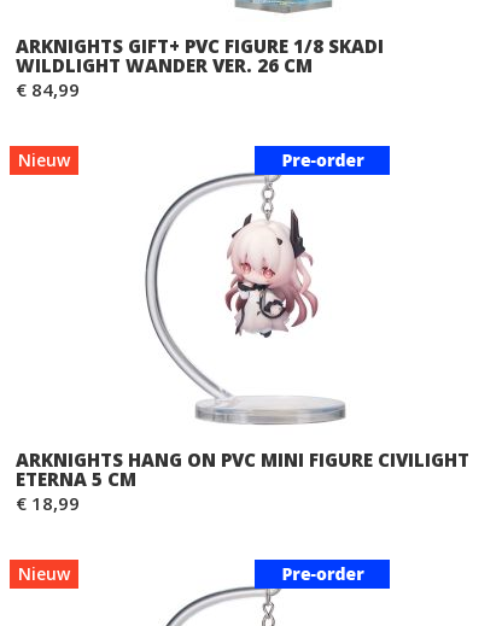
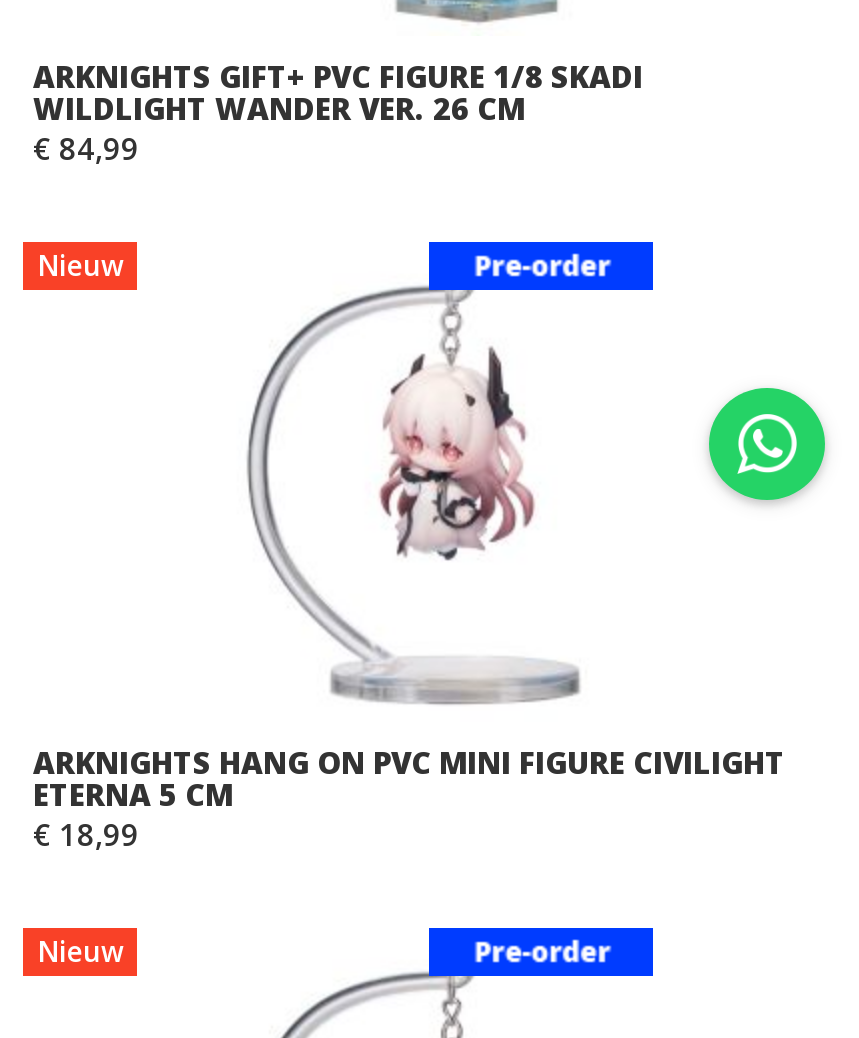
none -> [705,386,829,504] [image]

